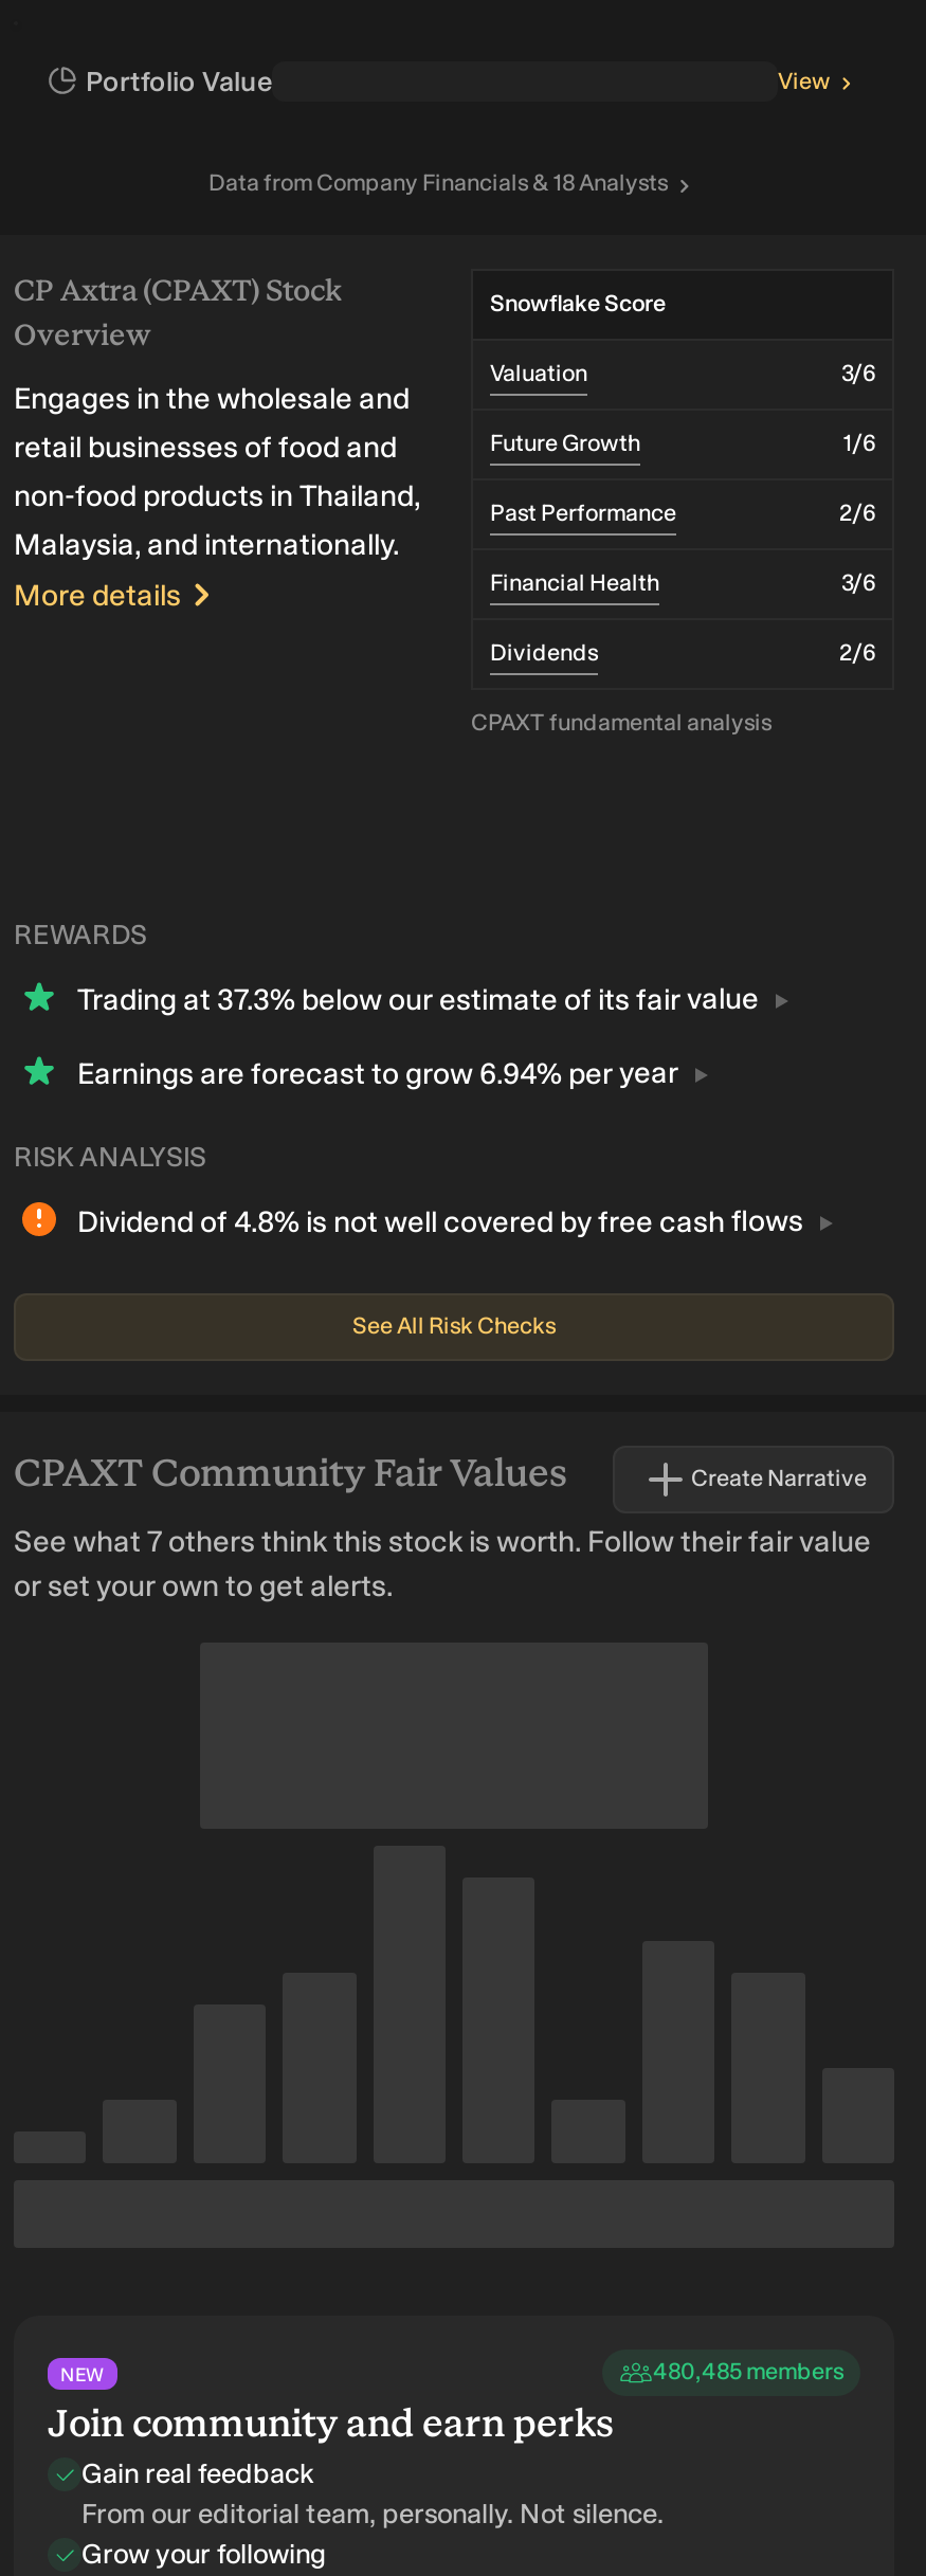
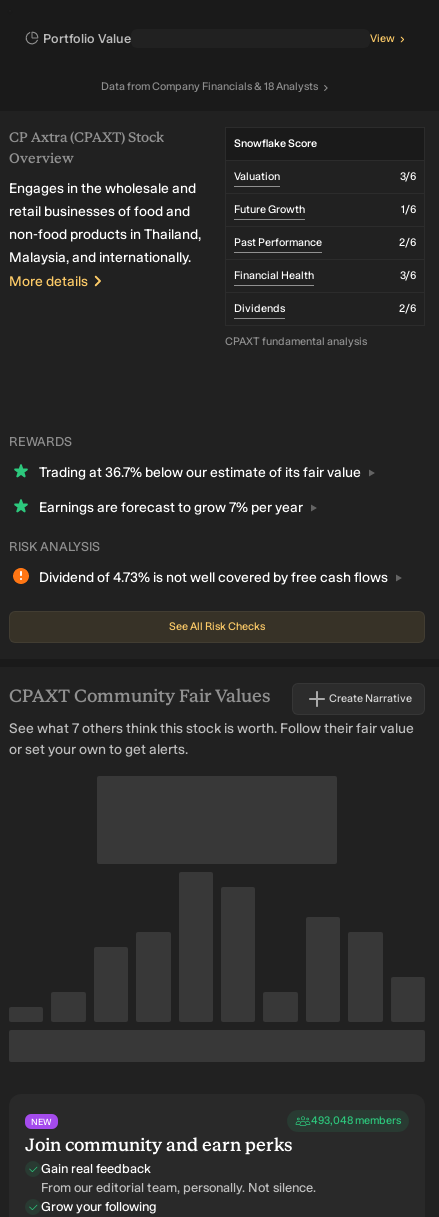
[77,982,759,1018] Trading at 37.3% below our estimate of its fair value -> [39,464,361,481] Trading at 36.7% below our estimate of its fair value
[77,1056,678,1092] Earnings are forecast to grow 6.94% per year -> [39,499,303,516] Earnings are forecast to grow 7% per year
[77,1204,803,1240] Dividend of 4.8% is not well covered by free cash flows -> [39,569,388,586] Dividend of 4.73% is not well covered by free cash flows
[653,2359,843,2387] 480,485 members -> [311,1114,401,1127] 493,048 members

